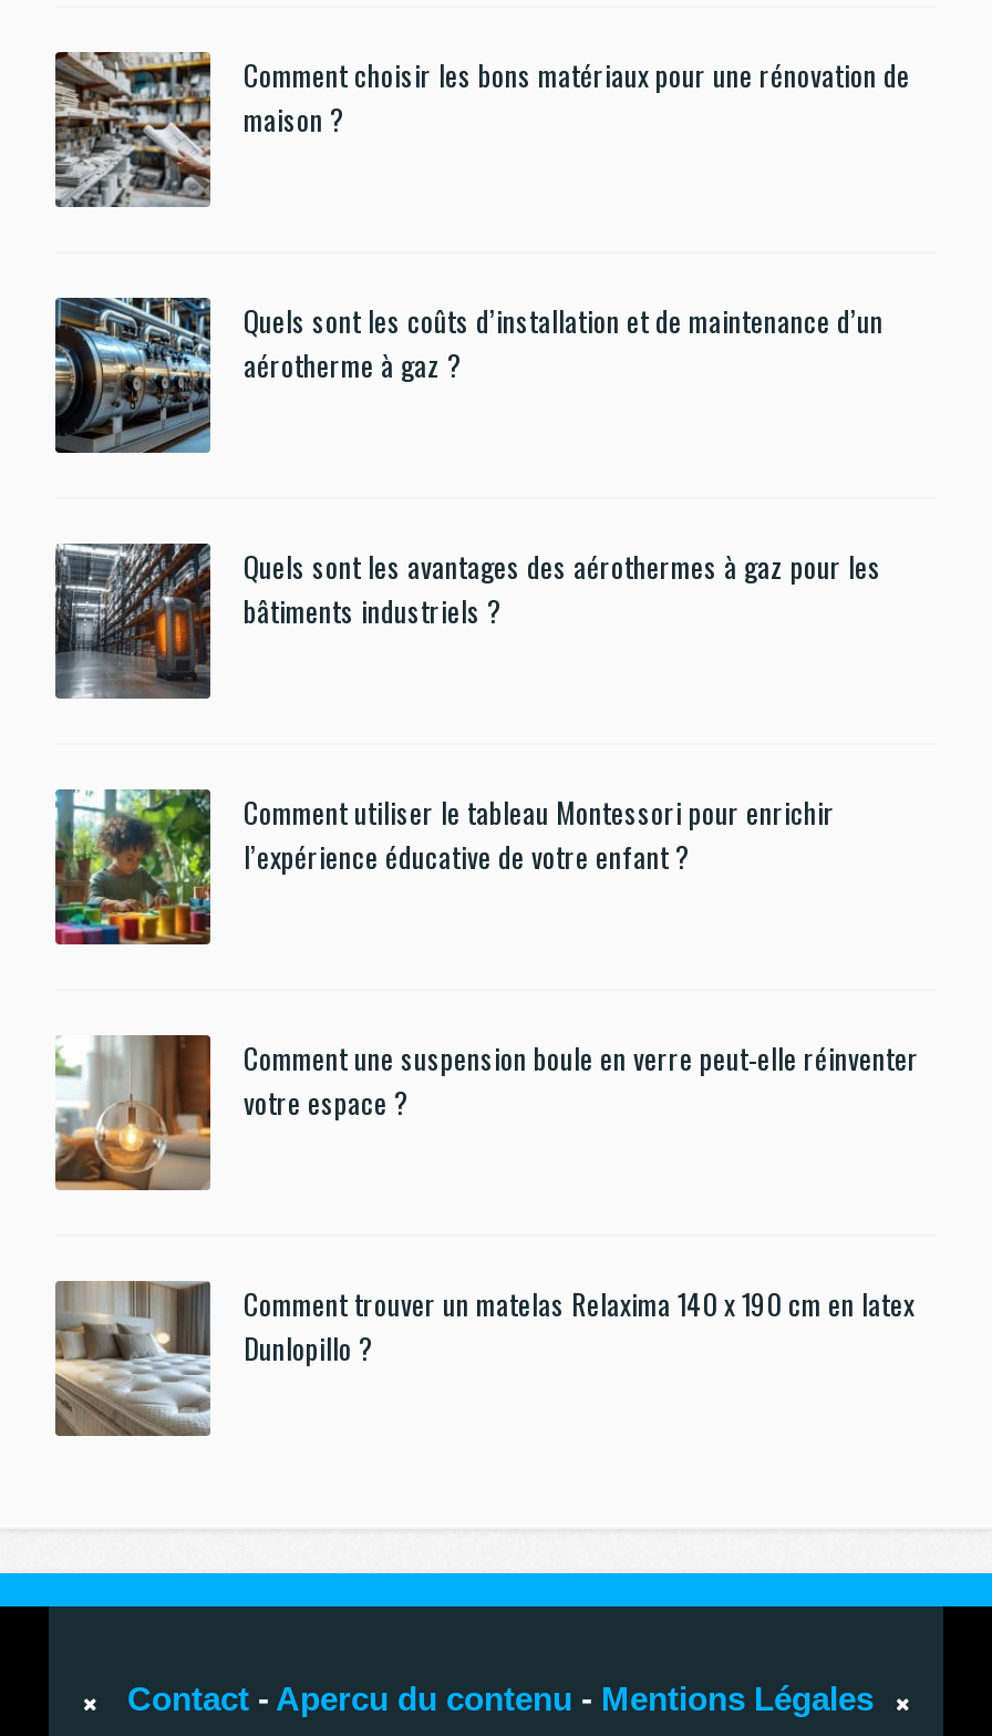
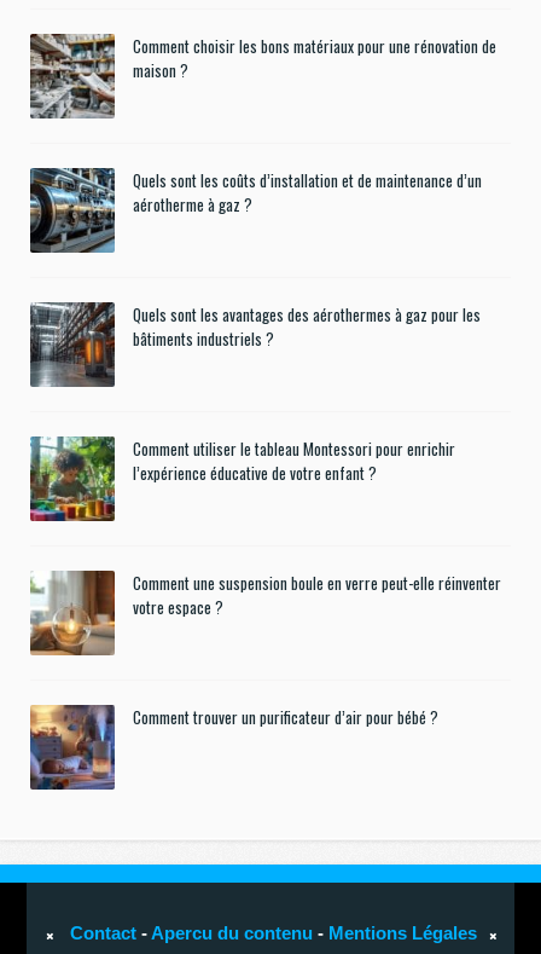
[53,1281,914,1438] [image] | Comment trouver un matelas Relaxima 140 x 190 cm en latex | Dunlopillo ? -> [29,705,438,791] [image] | Comment trouver un purificateur d’air pour bébé ?

